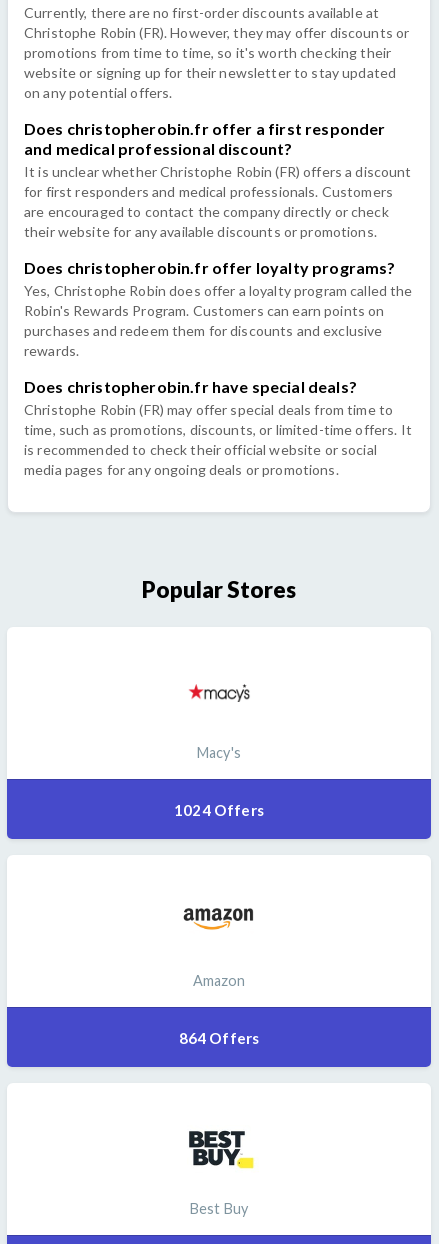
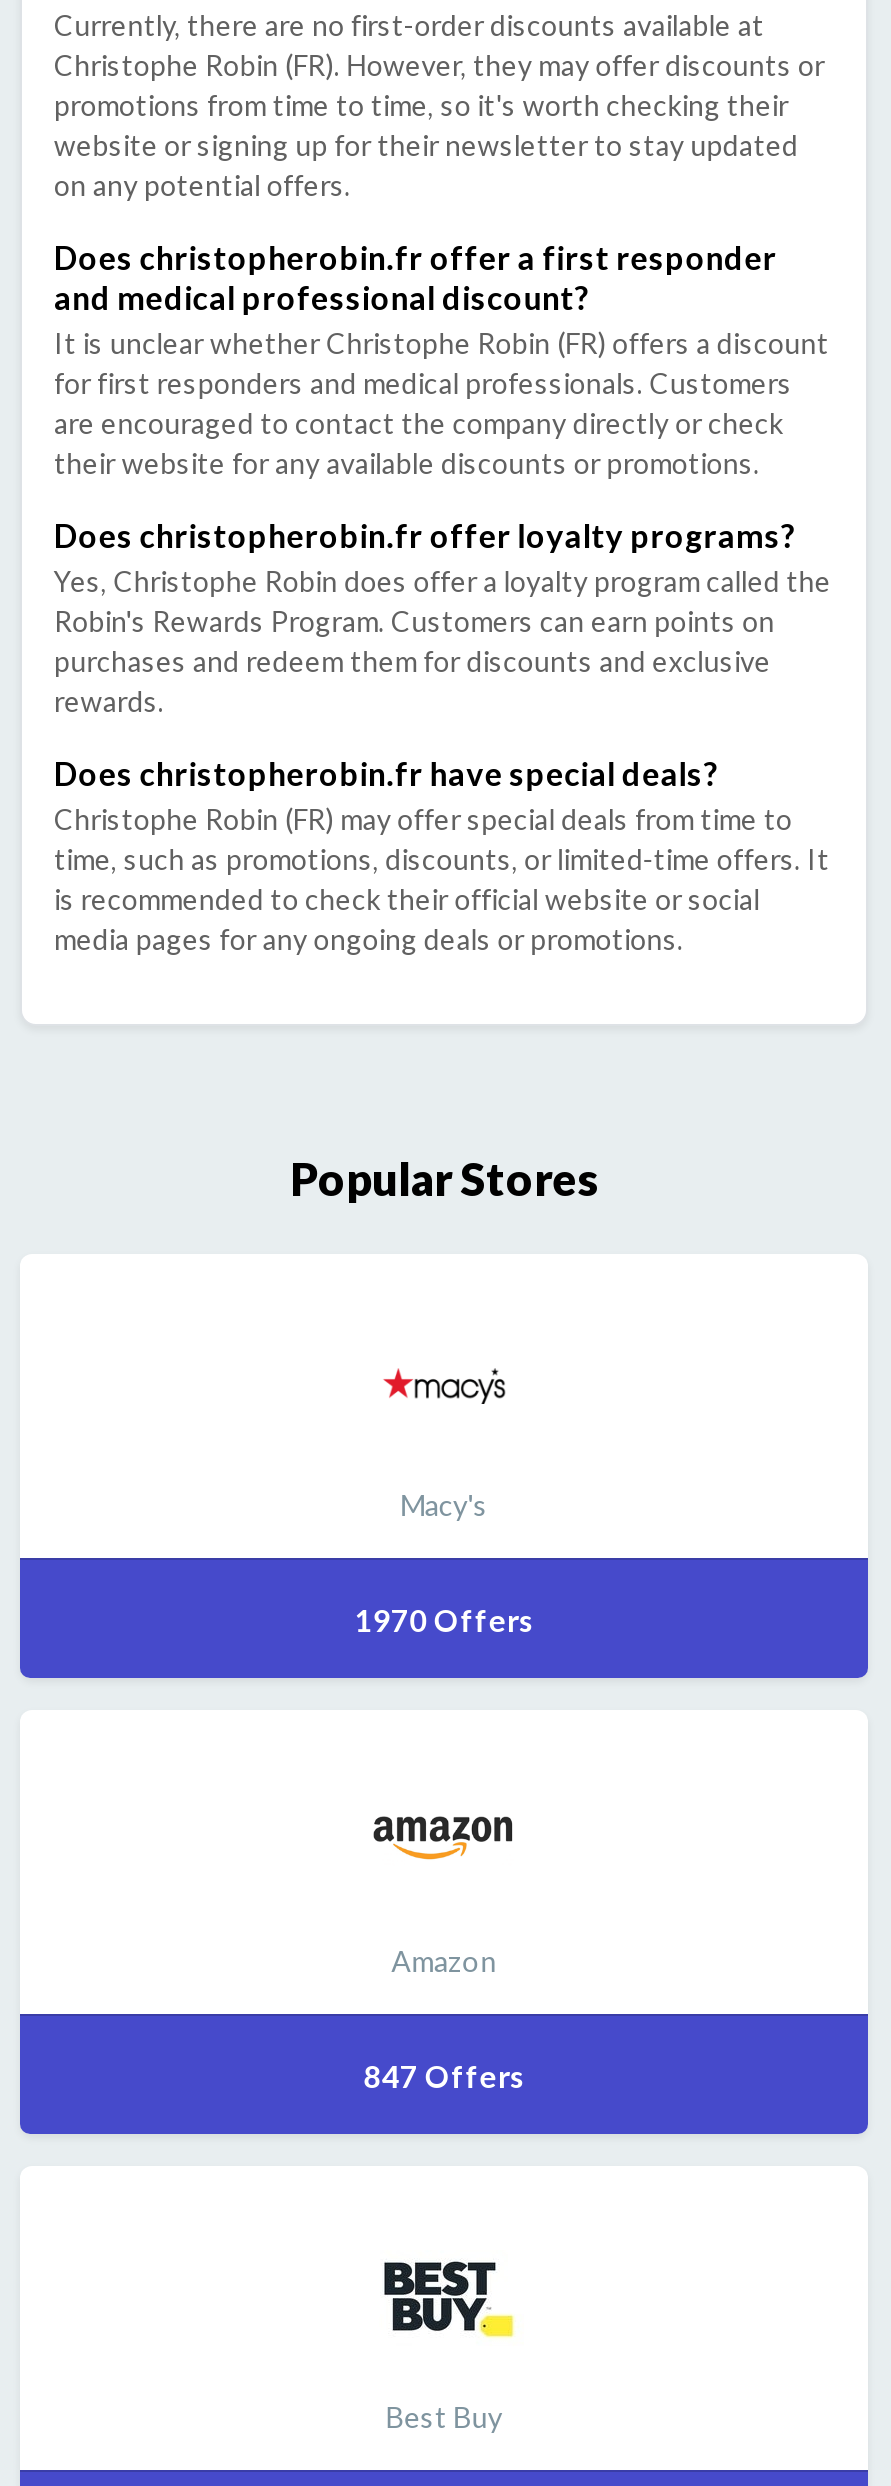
[174,800,264,818] 1024 Offers -> [354,1601,534,1637] 1970 Offers
[179,1028,259,1046] 864 Offers -> [363,2057,524,2093] 847 Offers

